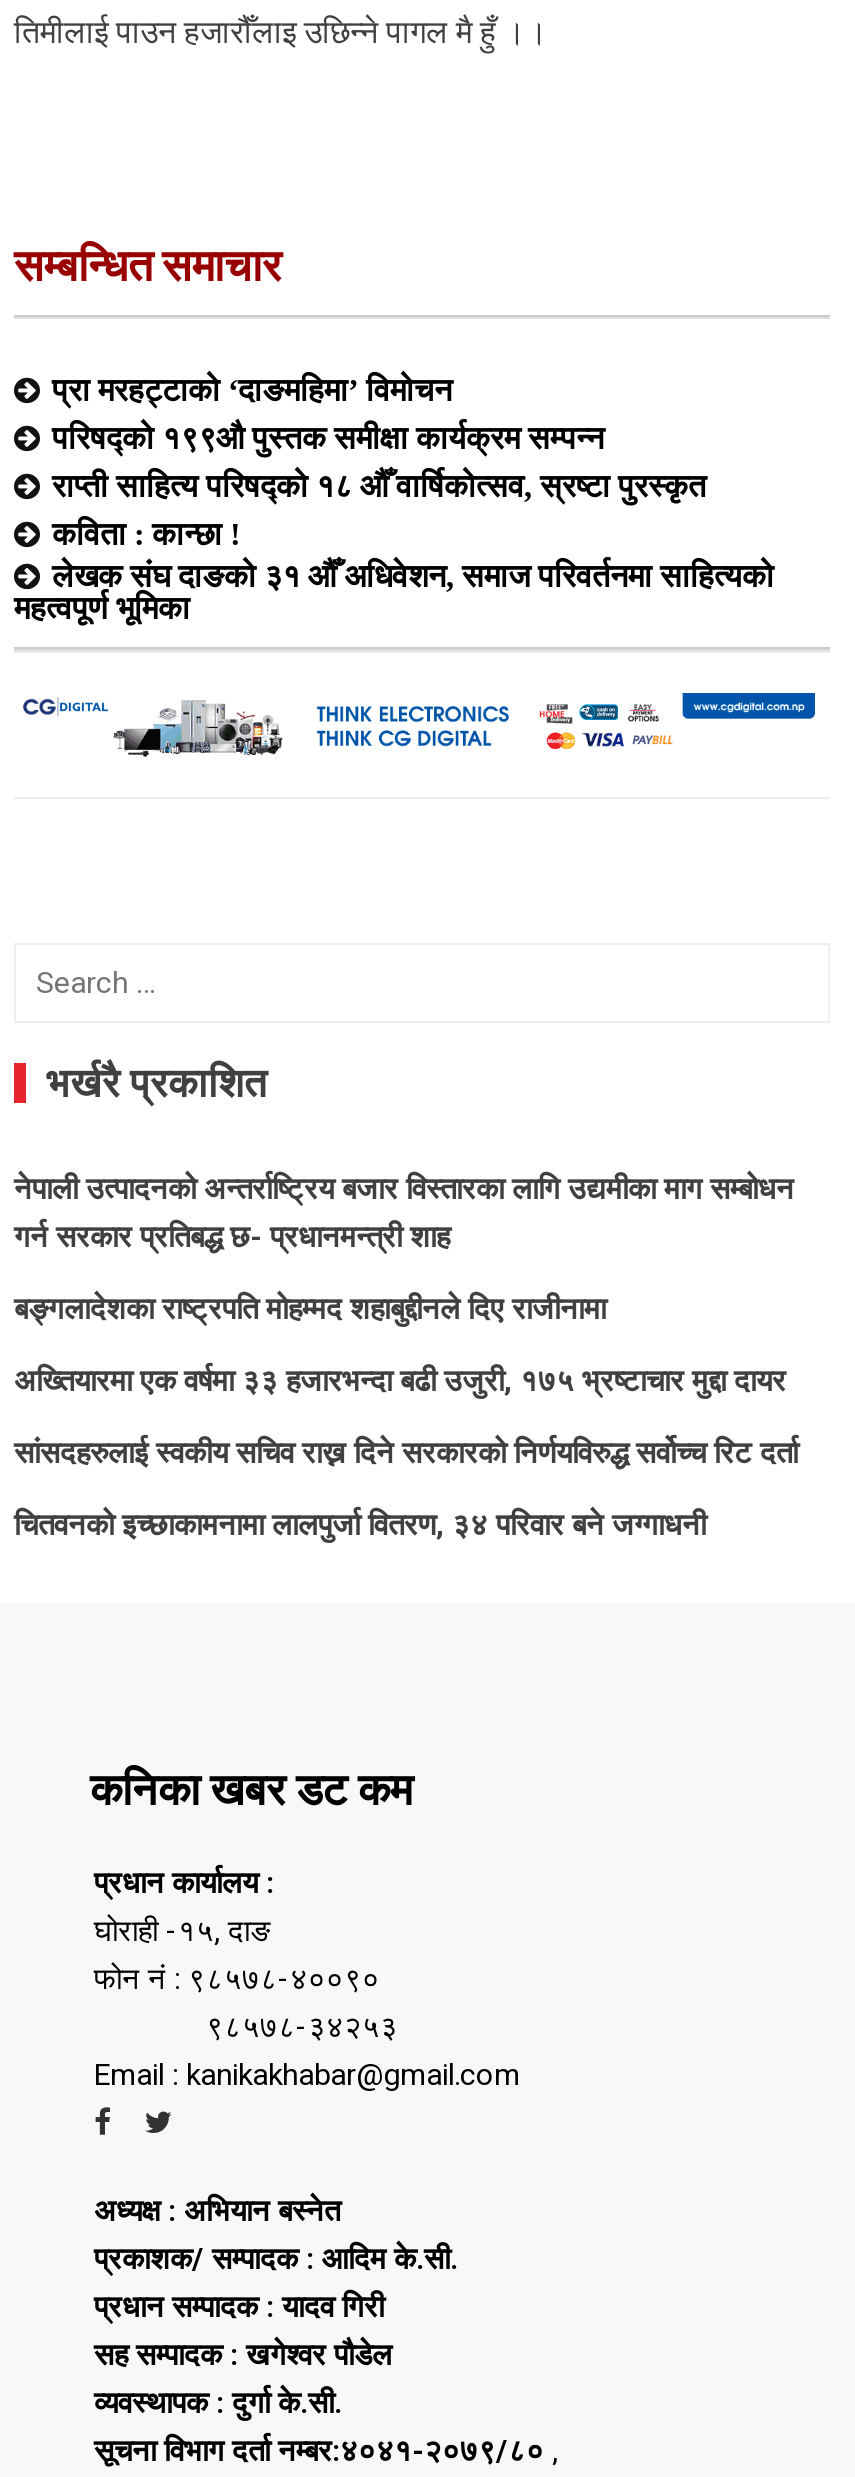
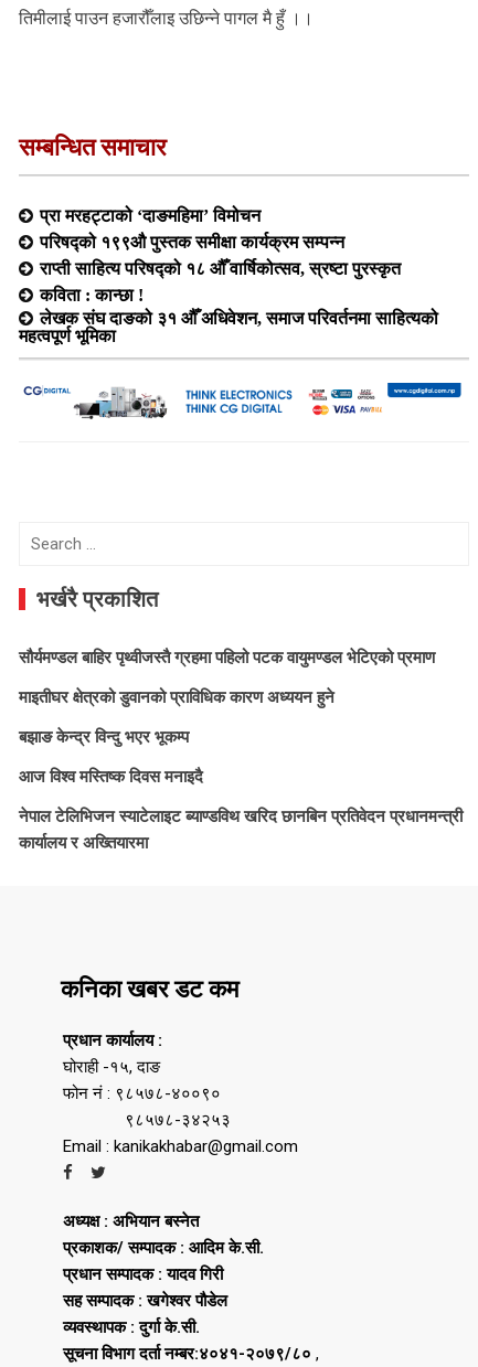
[14,1172,794,1256] नेपाली उत्पादनको अन्तर्राष्ट्रिय बजार विस्तारका लागि उद्यमीका माग सम्बोधन | गर्न सरकार प्रतिबद्ध छ- प्रधानमन्त्री शाह -> [19,647,435,667] सौर्यमण्डल बाहिर पृथ्वीजस्तै ग्रहमा पहिलो पटक वायुमण्डल भेटिएको प्रमाण
[14,1292,606,1328] बङ्गलादेशका राष्ट्रपति मोहम्मद शहाबुद्दीनले दिए राजीनामा -> [19,687,334,707] माइतीघर क्षेत्रको डुवानको प्राविधिक कारण अध्ययन हुने
[14,1364,786,1400] अख्तियारमा एक वर्षमा ३३ हजारभन्दा बढी उजुरी, १७५ भ्रष्टाचार मुद्दा दायर -> [19,727,189,746] बझाङ केन्द्र विन्दु भएर भूकम्प
[14,1436,798,1472] सांसदहरुलाई स्वकीय सचिव राख्न दिने सरकारको निर्णयविरुद्ध सर्वोच्च रिट दर्ता -> [19,766,203,786] आज विश्व मस्तिष्क दिवस मनाइदै
[14,1508,706,1544] चितवनको इच्छाकामनामा लालपुर्जा वितरण, ३४ परिवार बने जग्गाधनी -> [19,806,463,852] नेपाल टेलिभिजन स्याटेलाइट ब्याण्डविथ खरिद छानबिन प्रतिवेदन प्रधानमन्त्री | कार्यालय र अख्तियारमा

